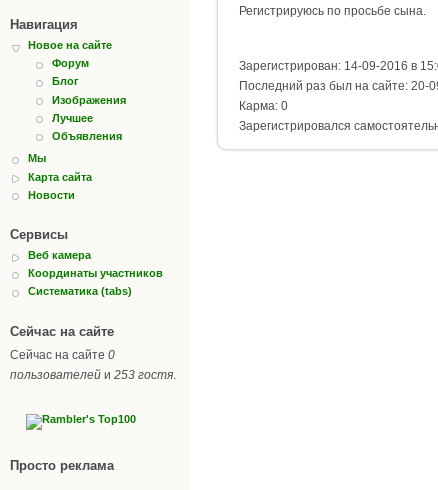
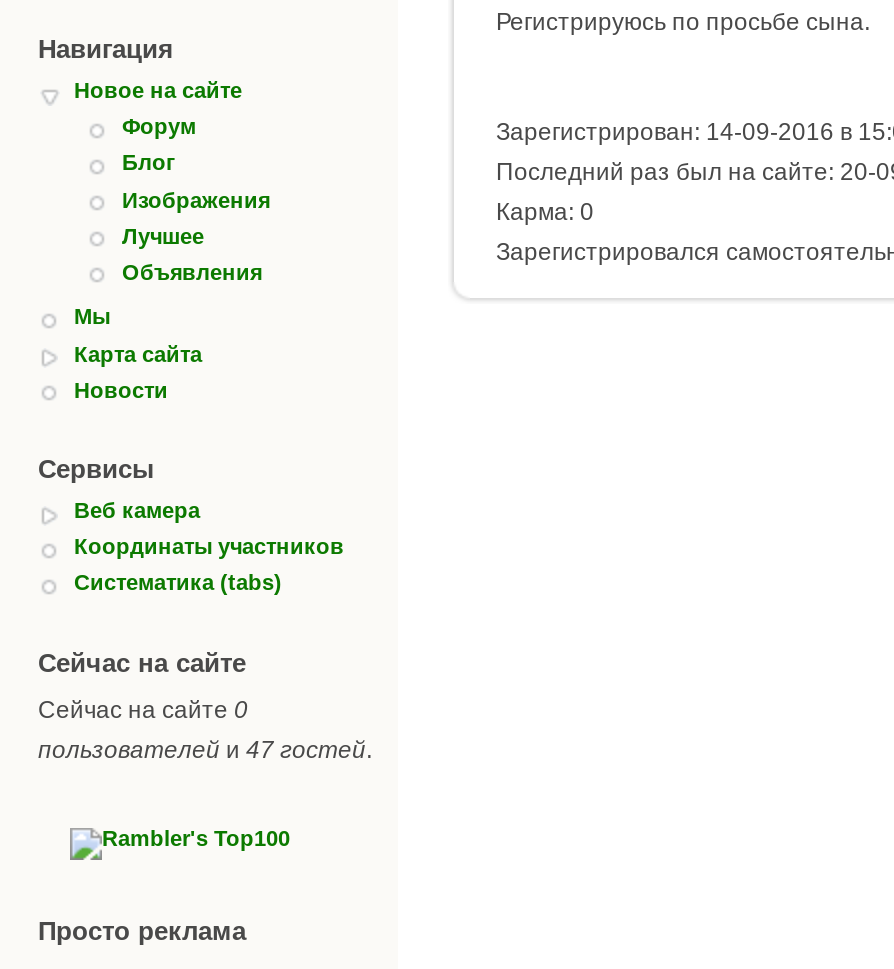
[10,368,176,382] пользователей и 253 гостя. -> [38,736,372,764] пользователей и 47 гостей.

